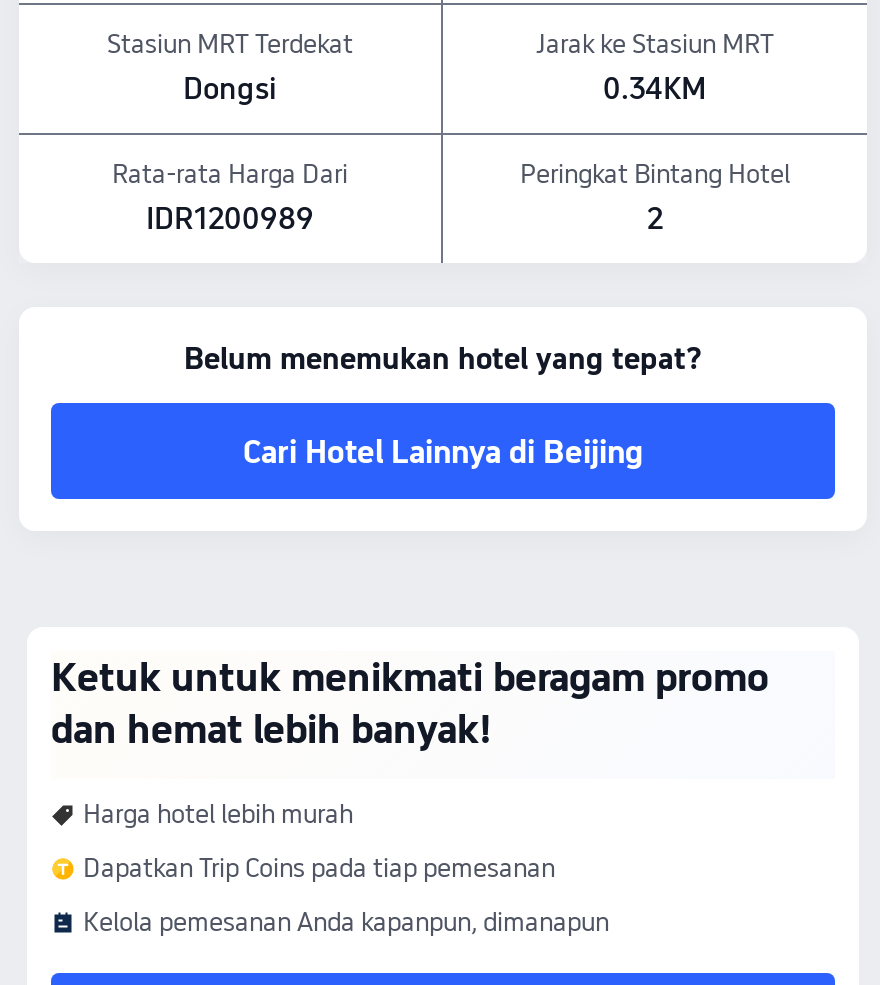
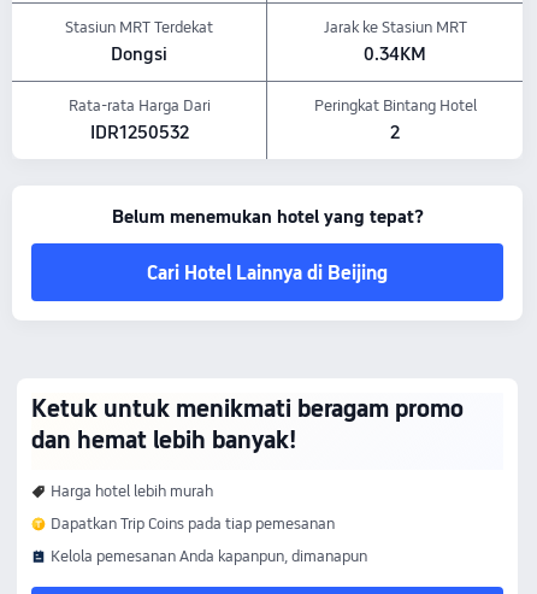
[146,201,314,237] IDR1200989 -> [90,122,188,143] IDR1250532

